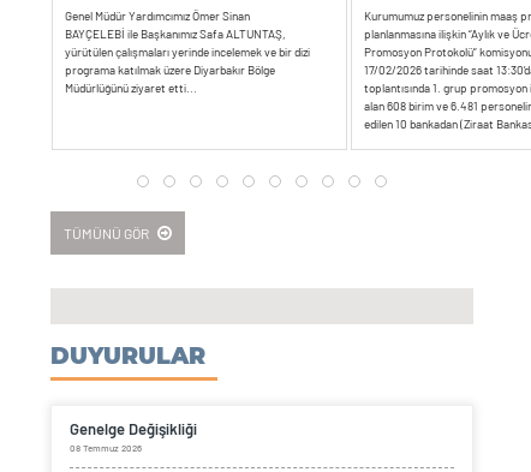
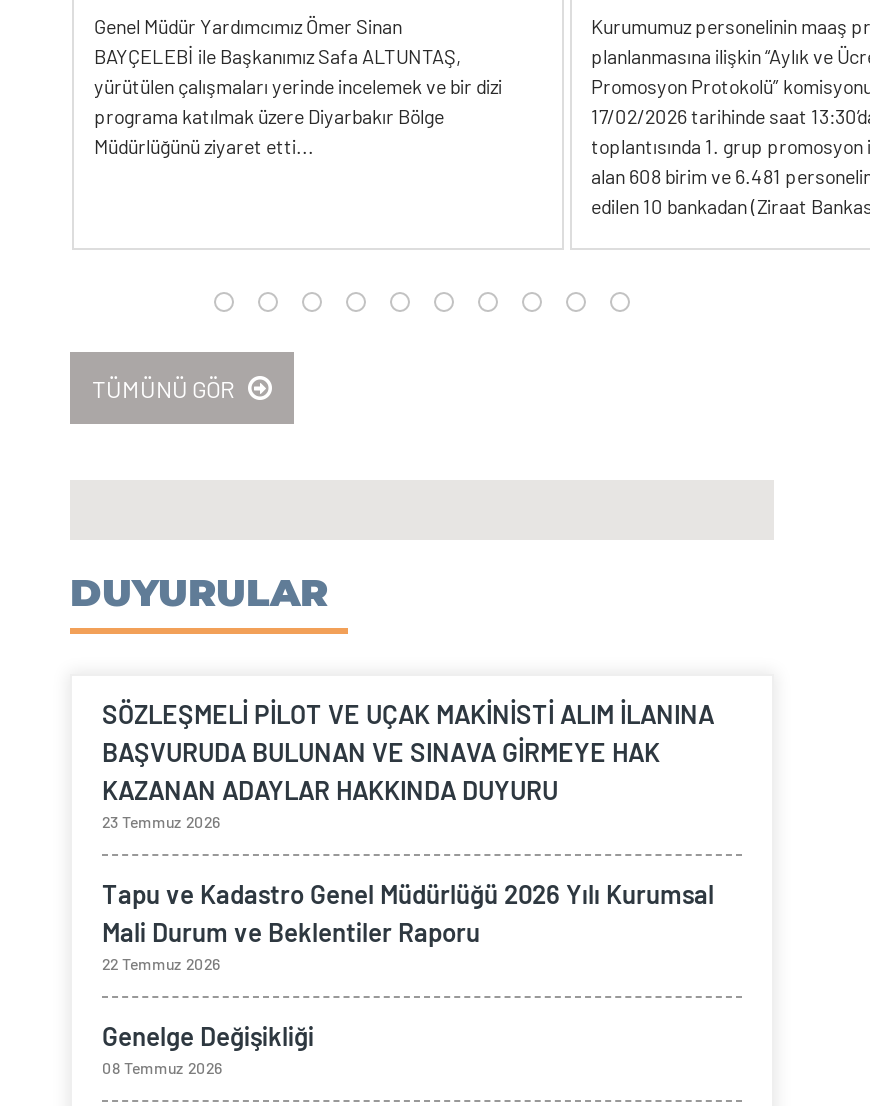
none -> [102,698,714,974] SÖZLEŞMELİ PİLOT VE UÇAK MAKİNİSTİ ALIM İLANINA | BAŞVURUDA BULUNAN VE SINAVA GİRMEYE HAK | KAZANAN ADAYLAR HAKKINDA DUYURU | 23 Temmuz 2026 | Tapu ve Kadastro Genel Müdürlüğü 2026 Yılı Kurumsal | Mali Durum ve Beklentiler Raporu | 22 Temmuz 2026

